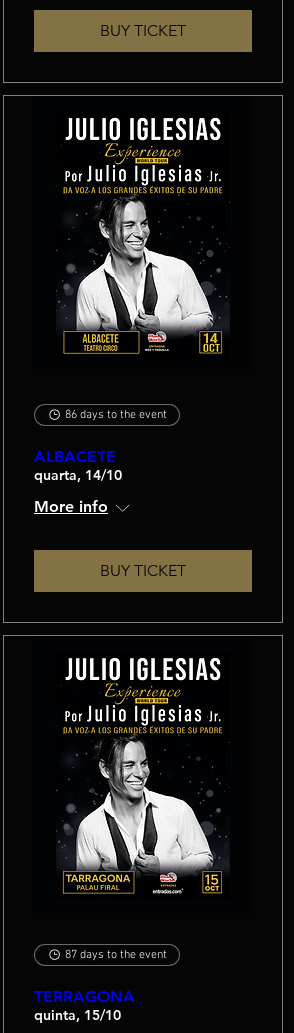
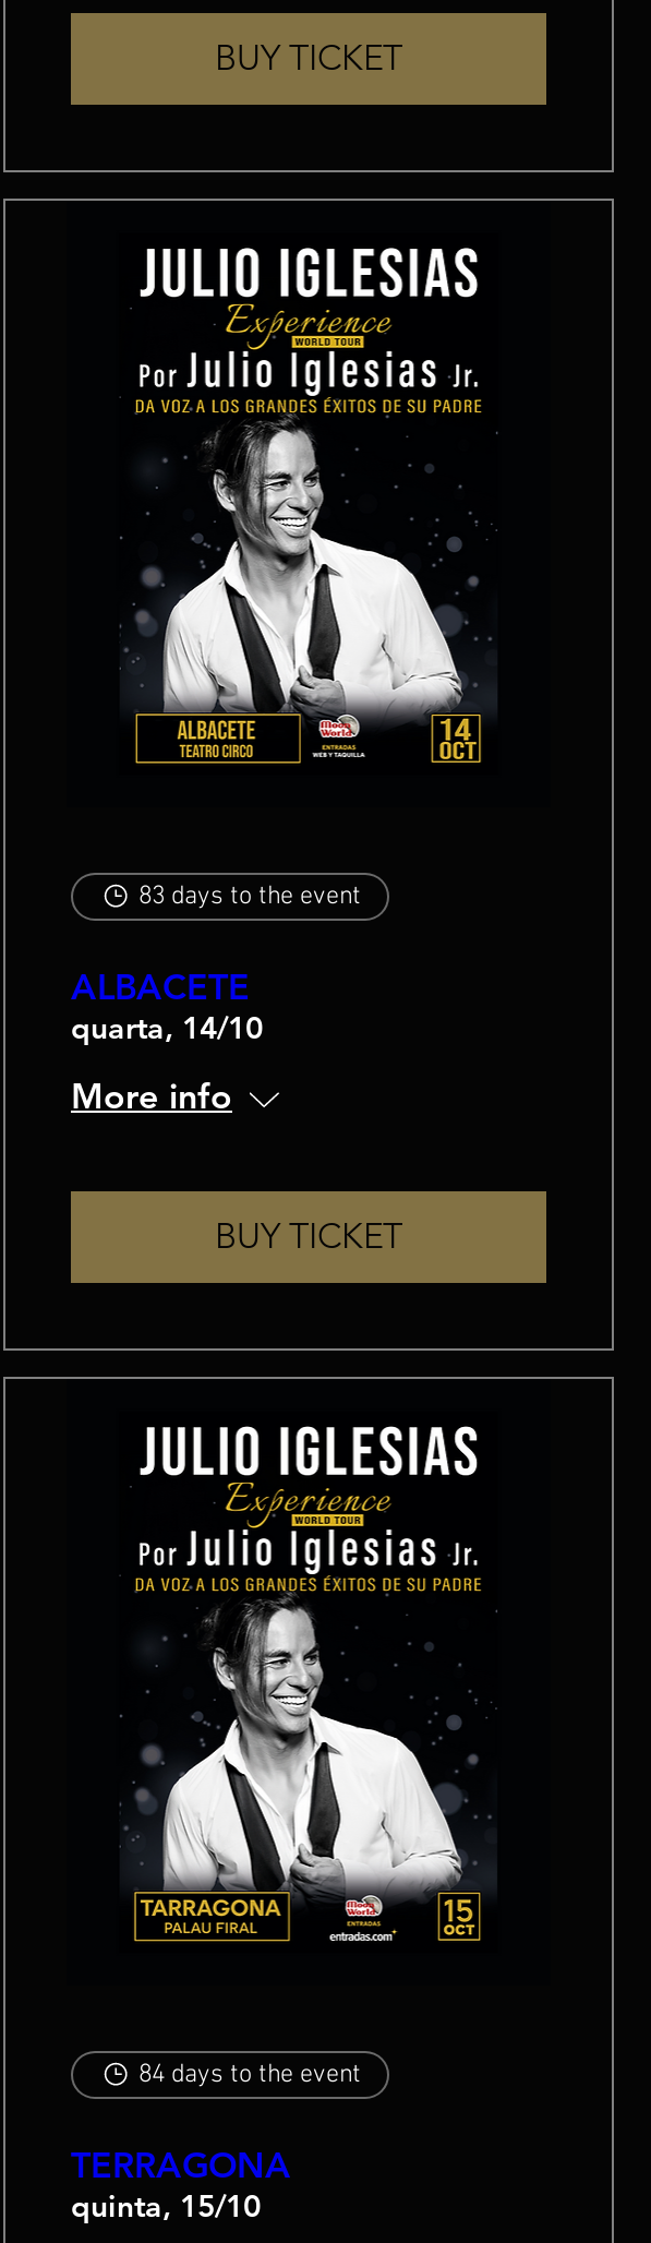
[65,408,167,422] 86 days to the event -> [138,881,361,912] 83 days to the event
[65,948,167,962] 87 days to the event -> [138,2060,361,2090] 84 days to the event

